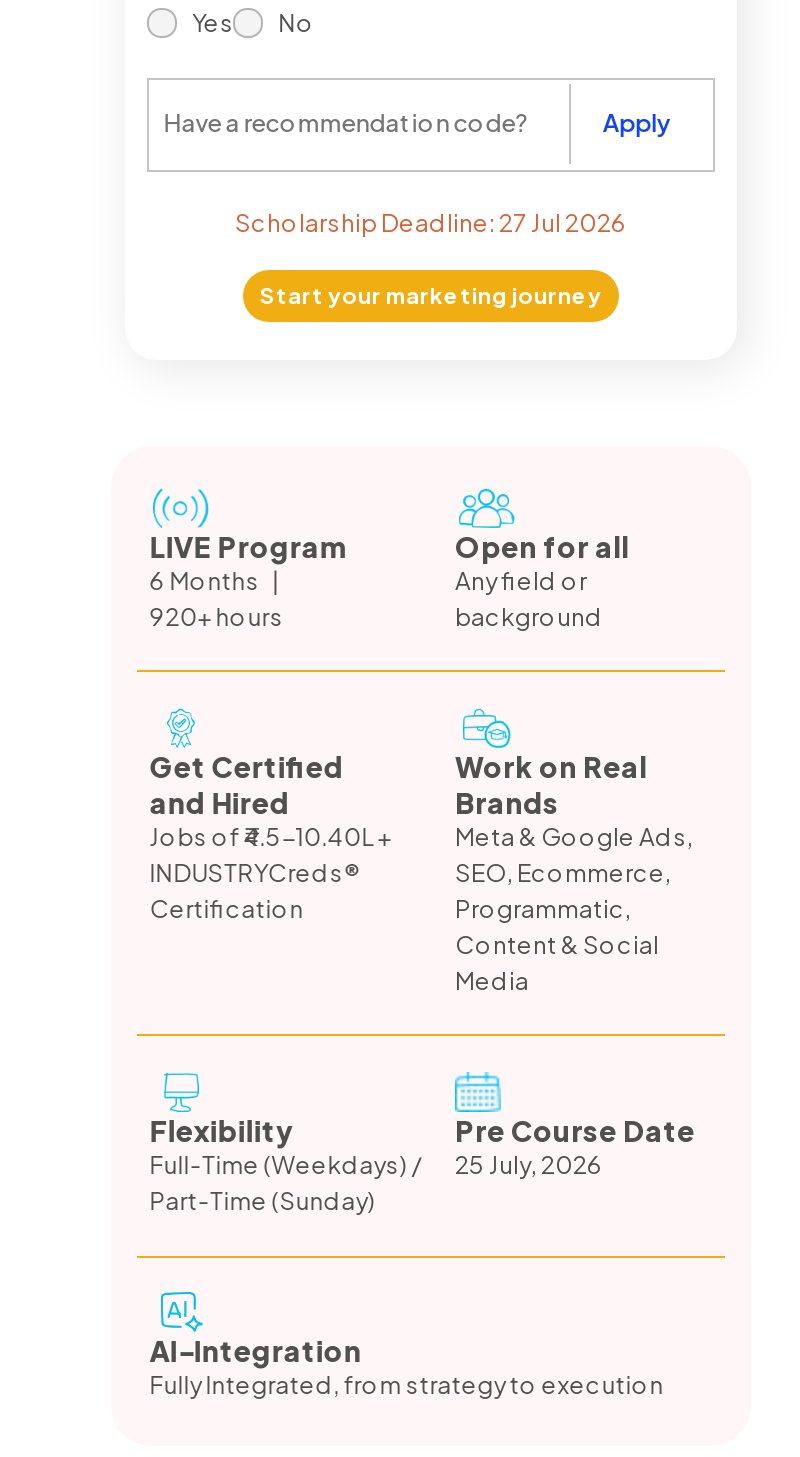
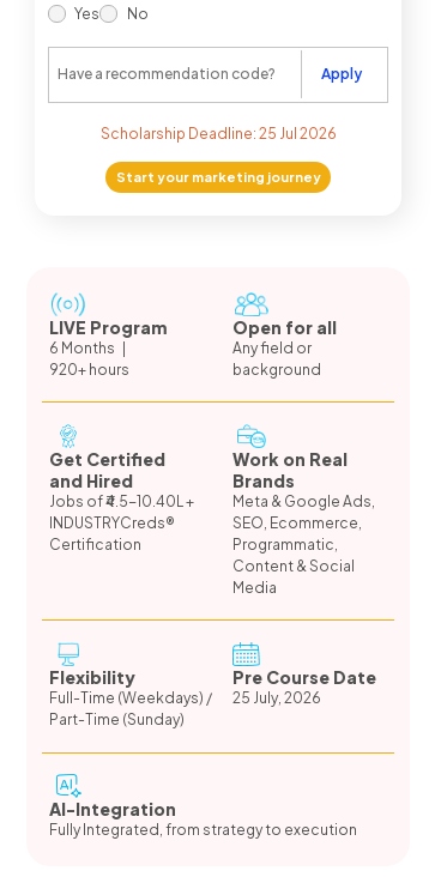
[235,207,627,237] Scholarship Deadline: 27 Jul 2026 -> [100,124,336,142] Scholarship Deadline: 25 Jul 2026

